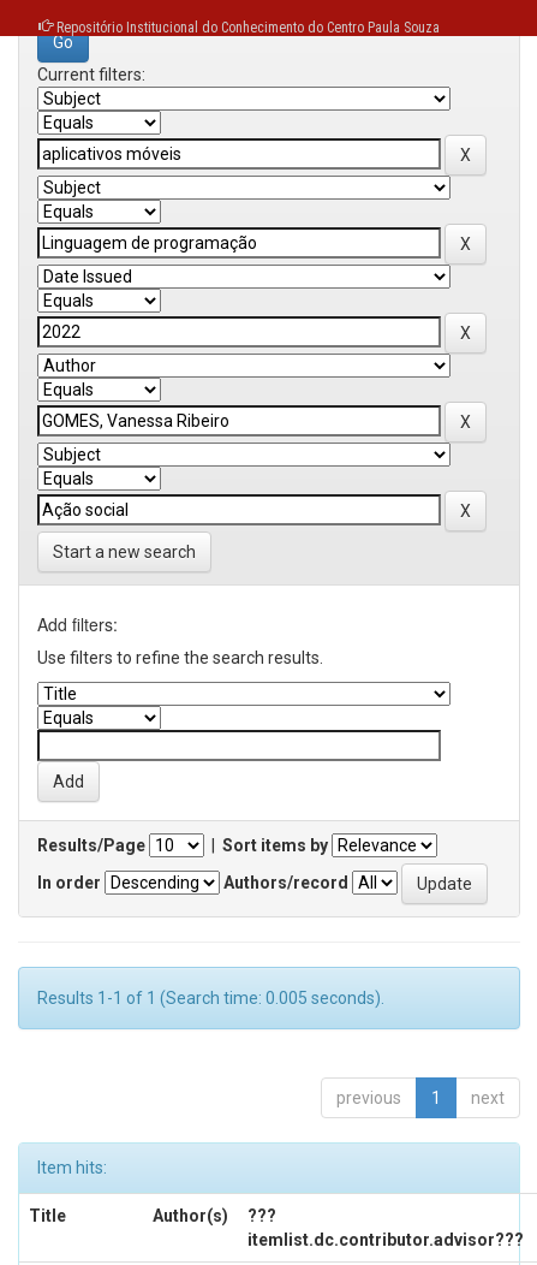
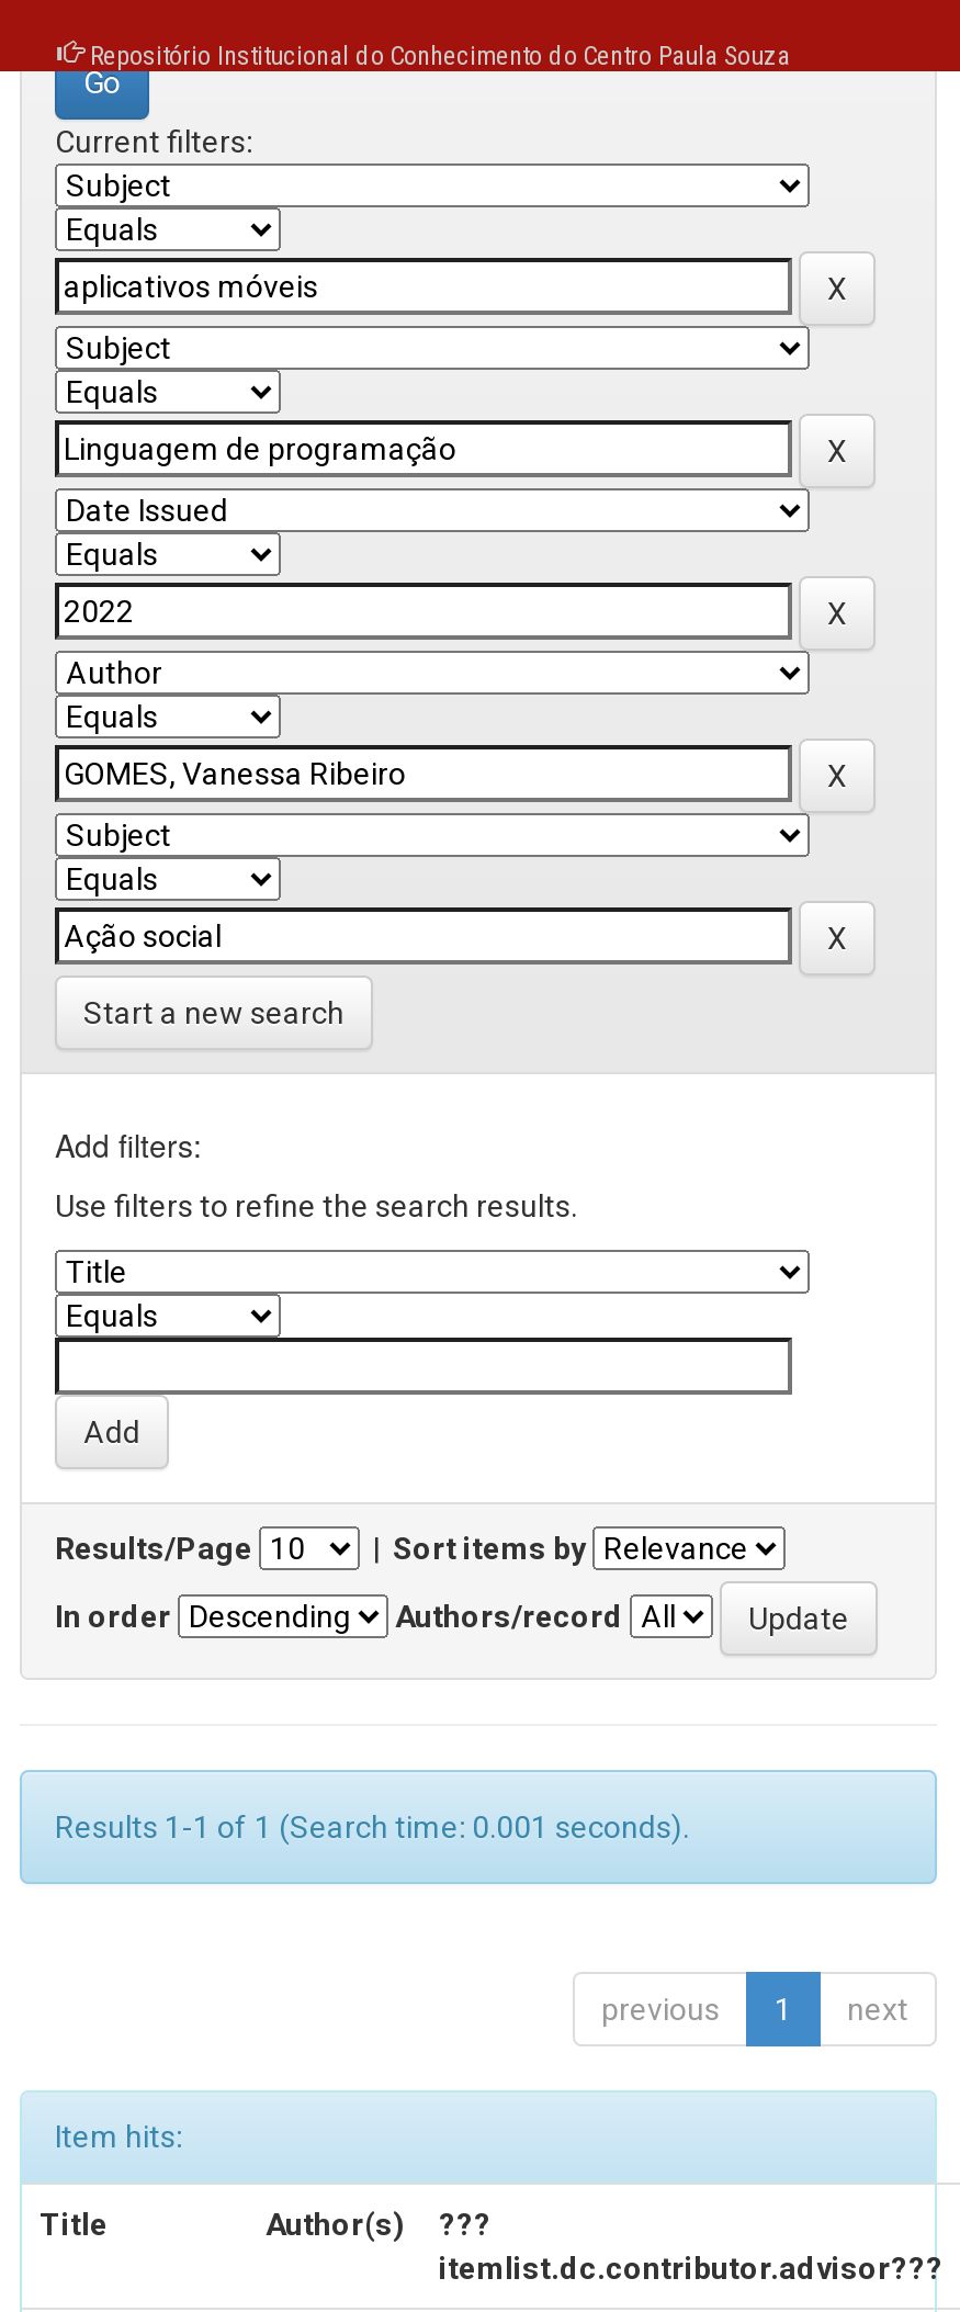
[37,988,384,1008] Results 1-1 of 1 (Search time: 0.005 seconds). -> [55,1809,689,1845] Results 1-1 of 1 (Search time: 0.001 seconds).

